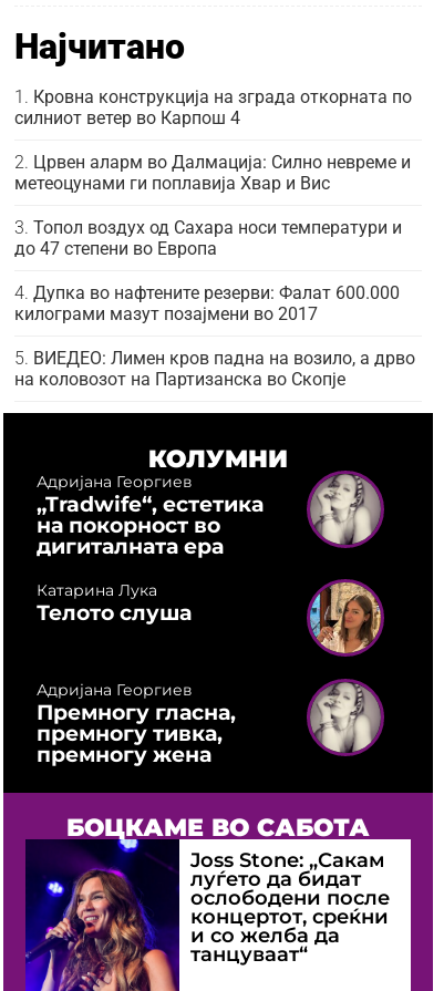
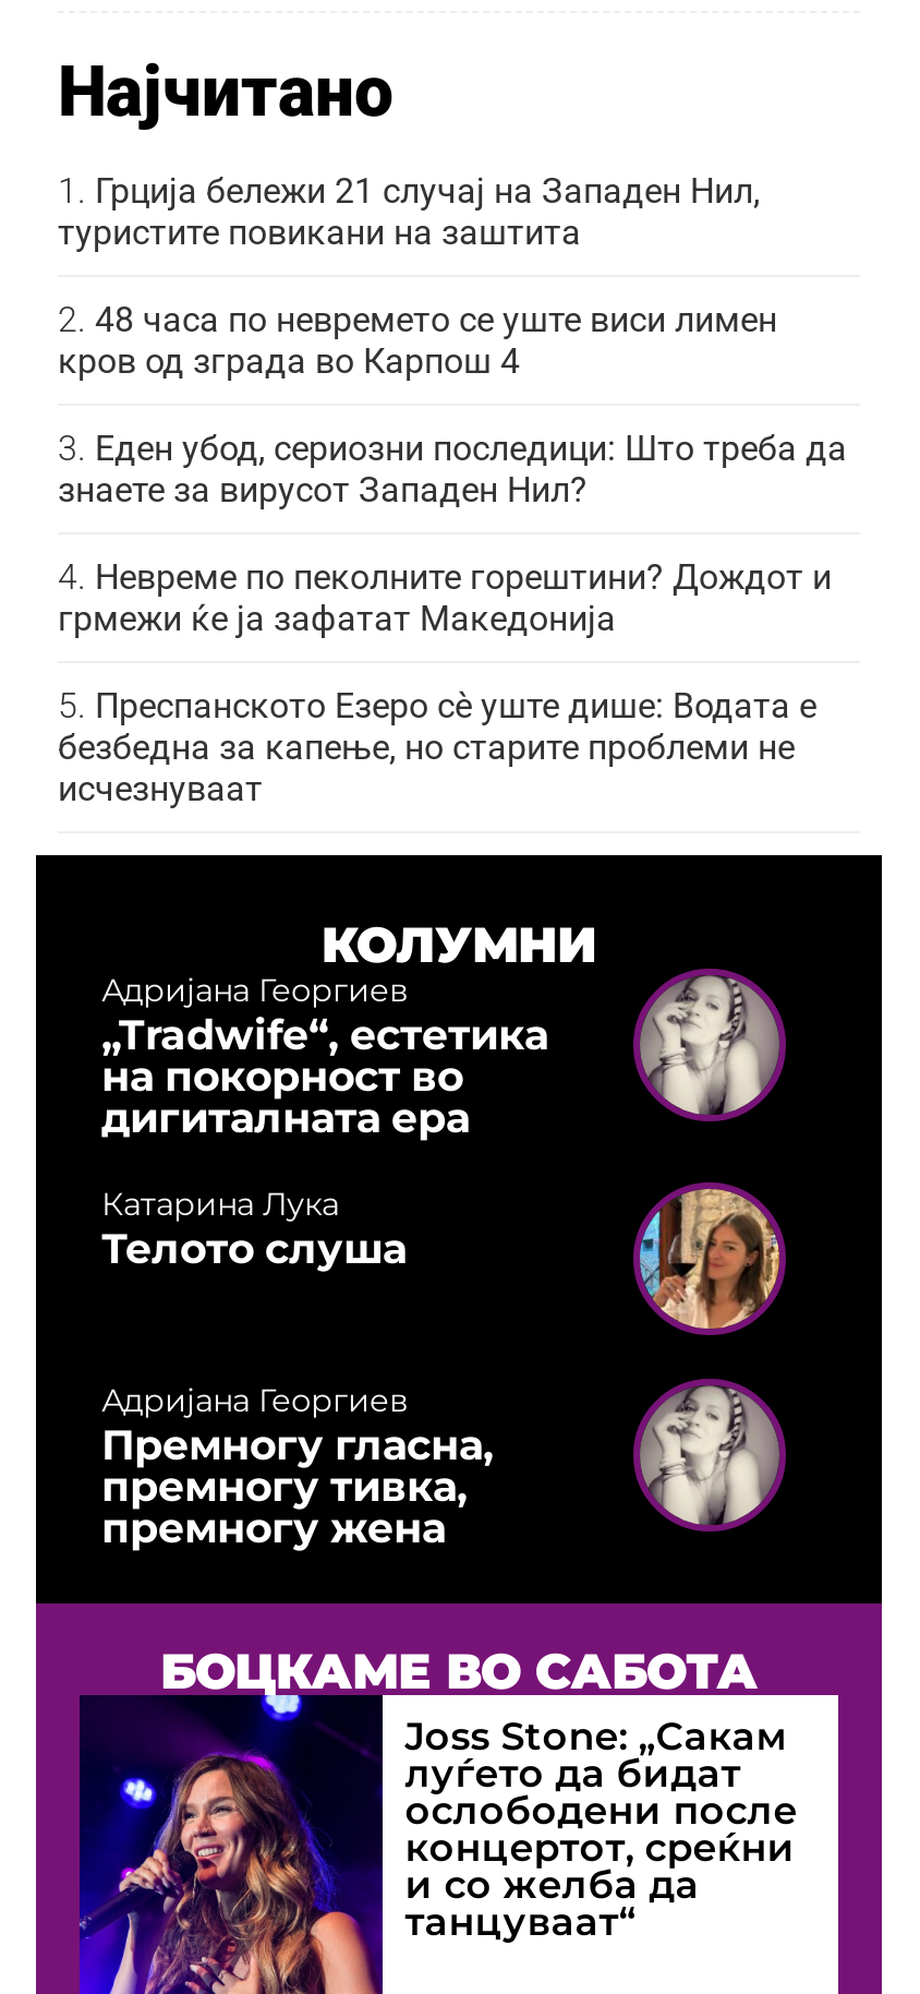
[14,87,412,129] Кровна конструкција на зграда откорната по | силниот ветер во Карпош 4 -> [58,171,760,254] Грција бележи 21 случај на Западен Нил, | туристите повикани на заштита
[14,152,411,194] Црвен аларм во Далмација: Силно невреме и | метеоцунами ги поплавија Хвар и Вис -> [58,299,777,382] 48 часа по невремето се уште виси лимен | кров од зграда во Карпош 4
[14,217,402,259] Топол воздух од Сахара носи температури и | до 47 степени во Европа -> [58,428,847,511] Еден убод, сериозни последици: Што треба да | знаете за вирусот Западен Нил?
[14,283,400,325] Дупка во нафтените резерви: Фалат 600.000 | килограми мазут позајмени во 2017 -> [58,557,832,640] Невреме по пеколните горештини? Дождот и | грмежи ќе ја зафатат Македонија
[14,348,415,390] ВИЕДЕО: Лимен кров падна на возило, а дрво | на коловозот на Партизанска во Скопје -> [58,685,816,810] Преспанското Езеро сè уште дише: Водата е | безбедна за капење, но старите проблеми не | исчезнуваат

